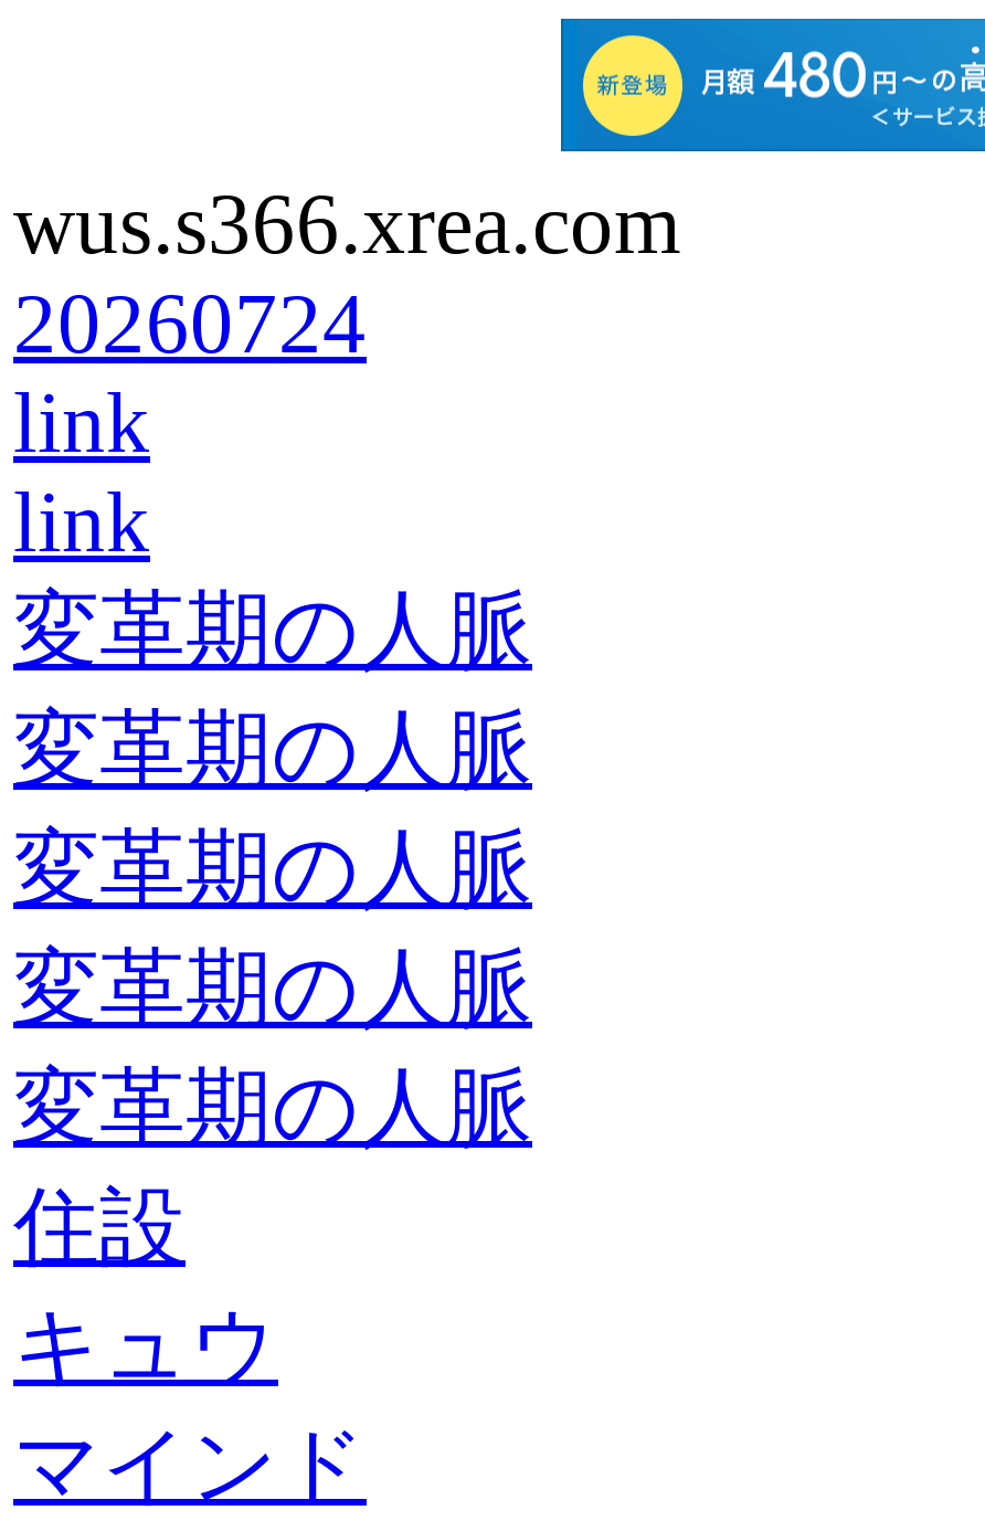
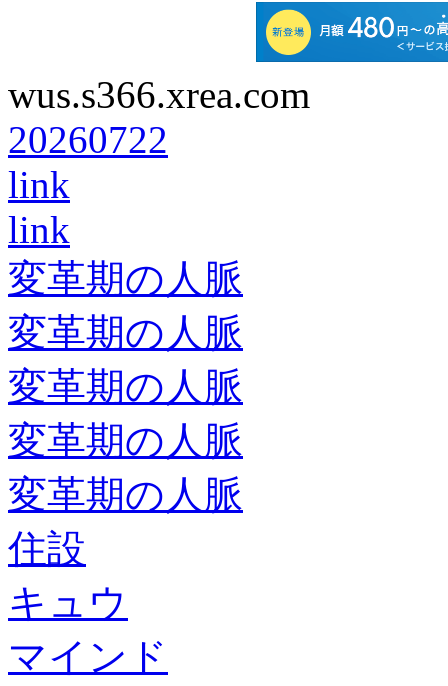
[13,274,367,369] 20260724 -> [8,117,168,160] 20260722

